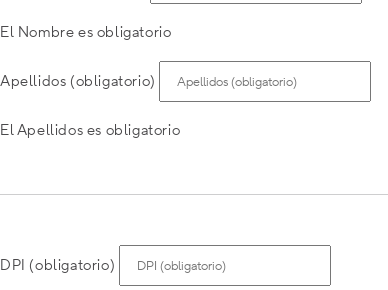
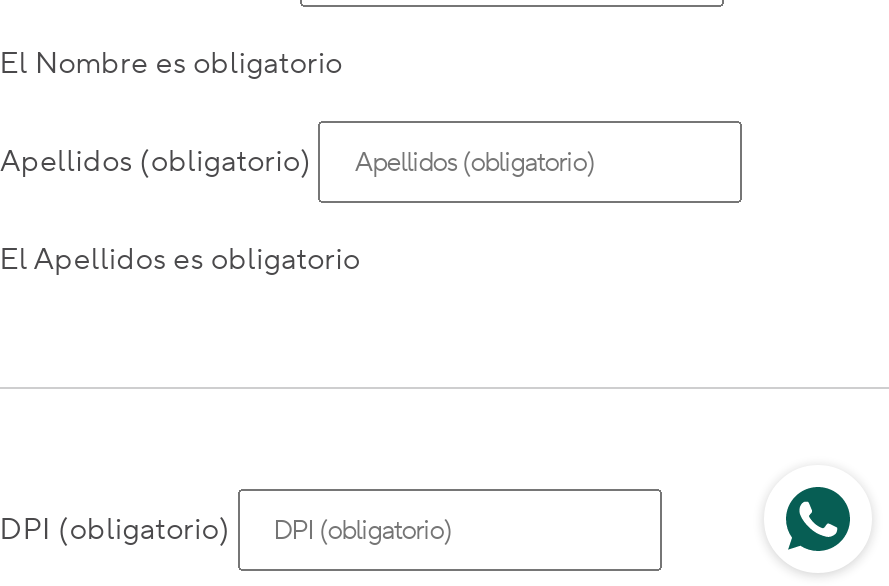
none -> [766,483,870,577] [image]

